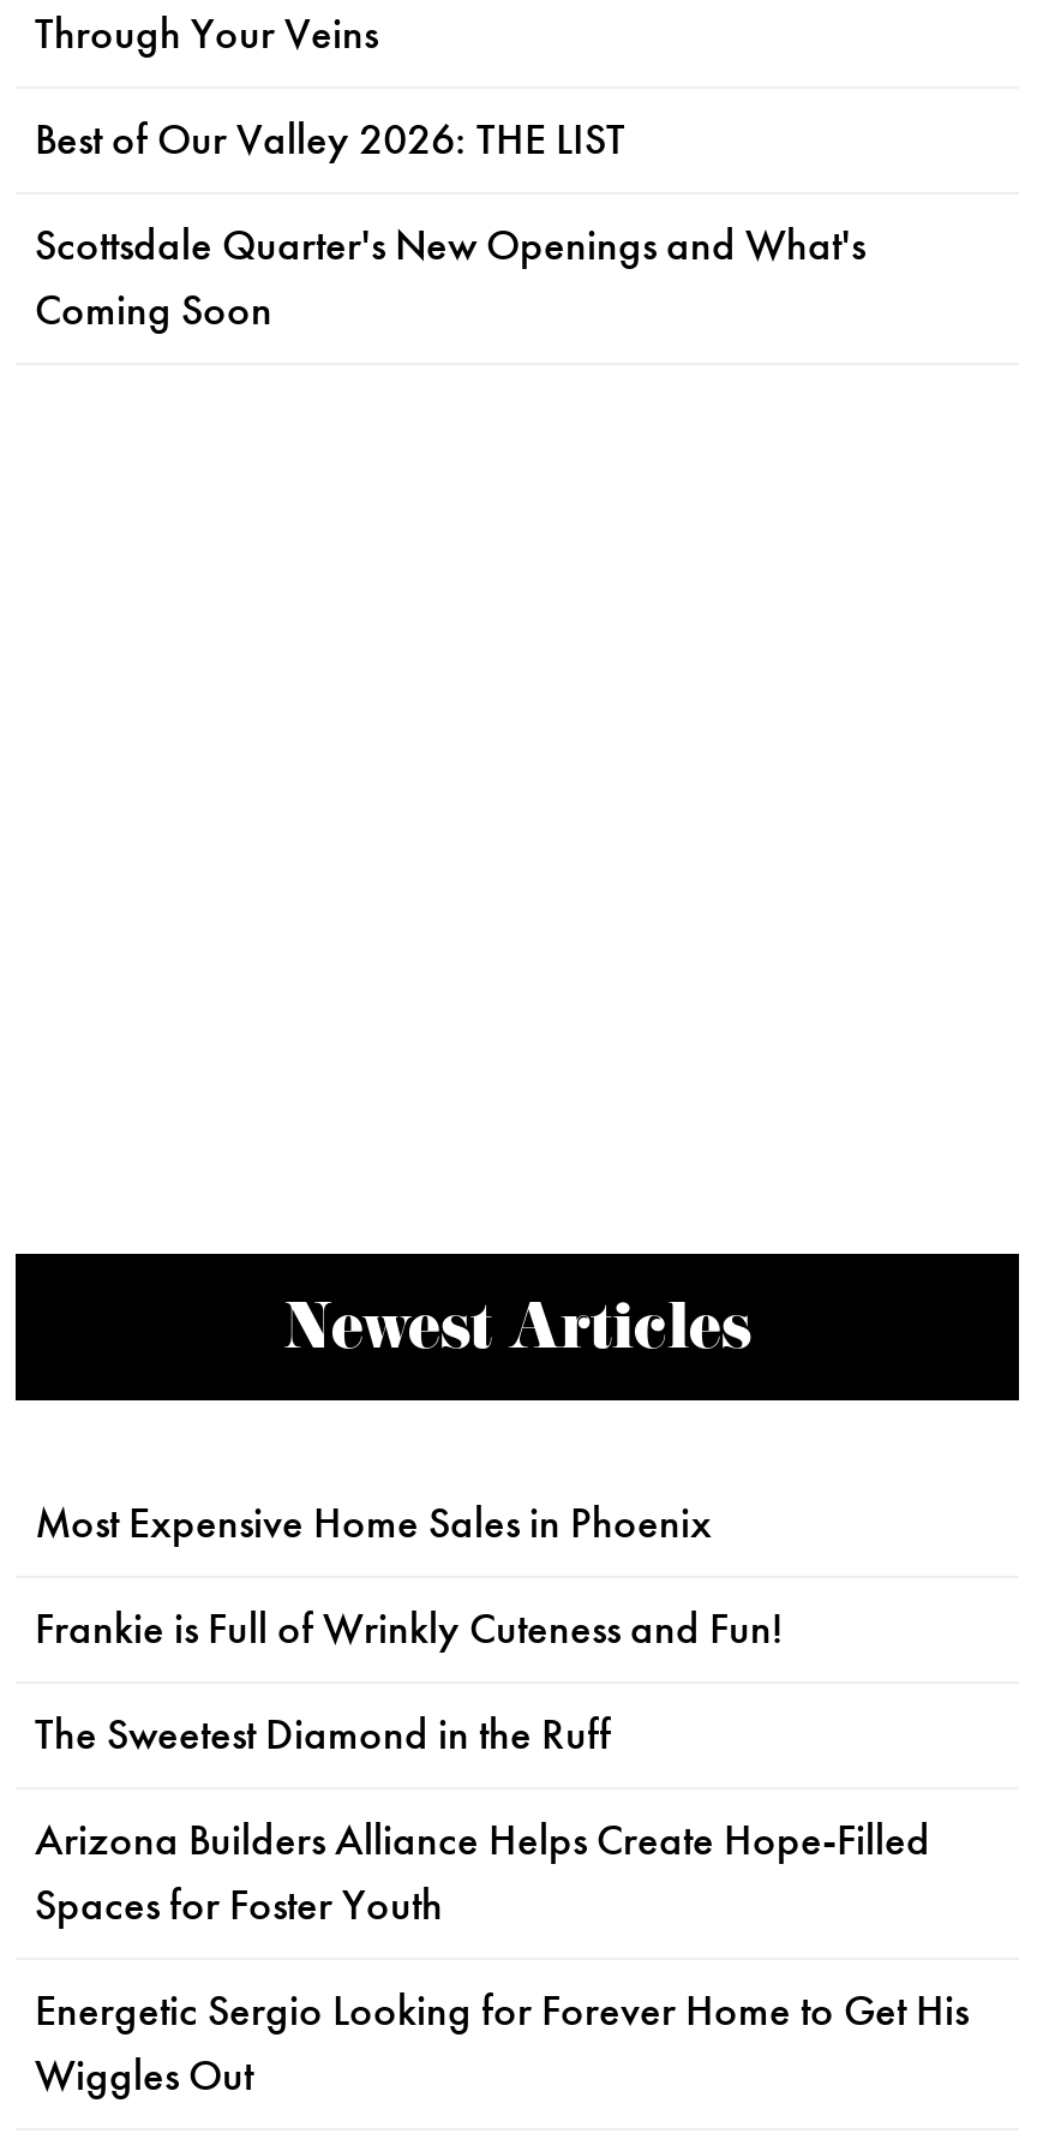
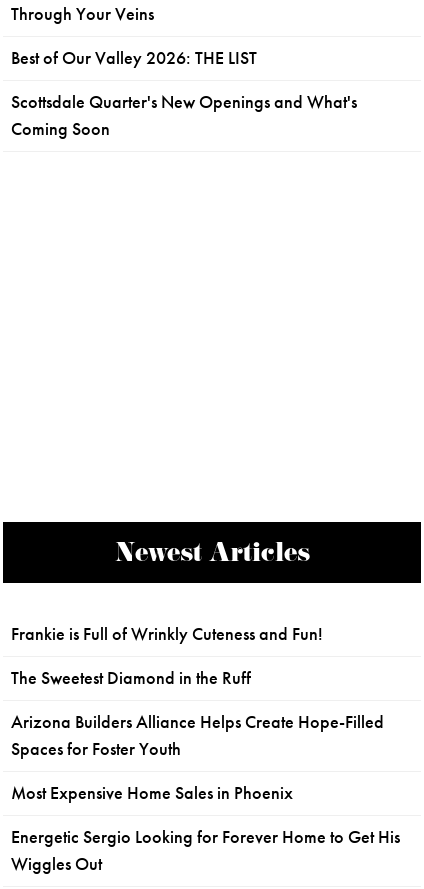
moved [35,1496,712,1549] -> [11,782,293,804]: Most Expensive Home Sales in Phoenix
moved [35,1602,930,1931] -> [11,623,384,760]: Frankie is Full of Wrinkly Cuteness and Fun! | The Sweetest Diamond in the Ruff | Arizona Builders Alliance Helps Create Hope-Filled | Spaces for Foster Youth

